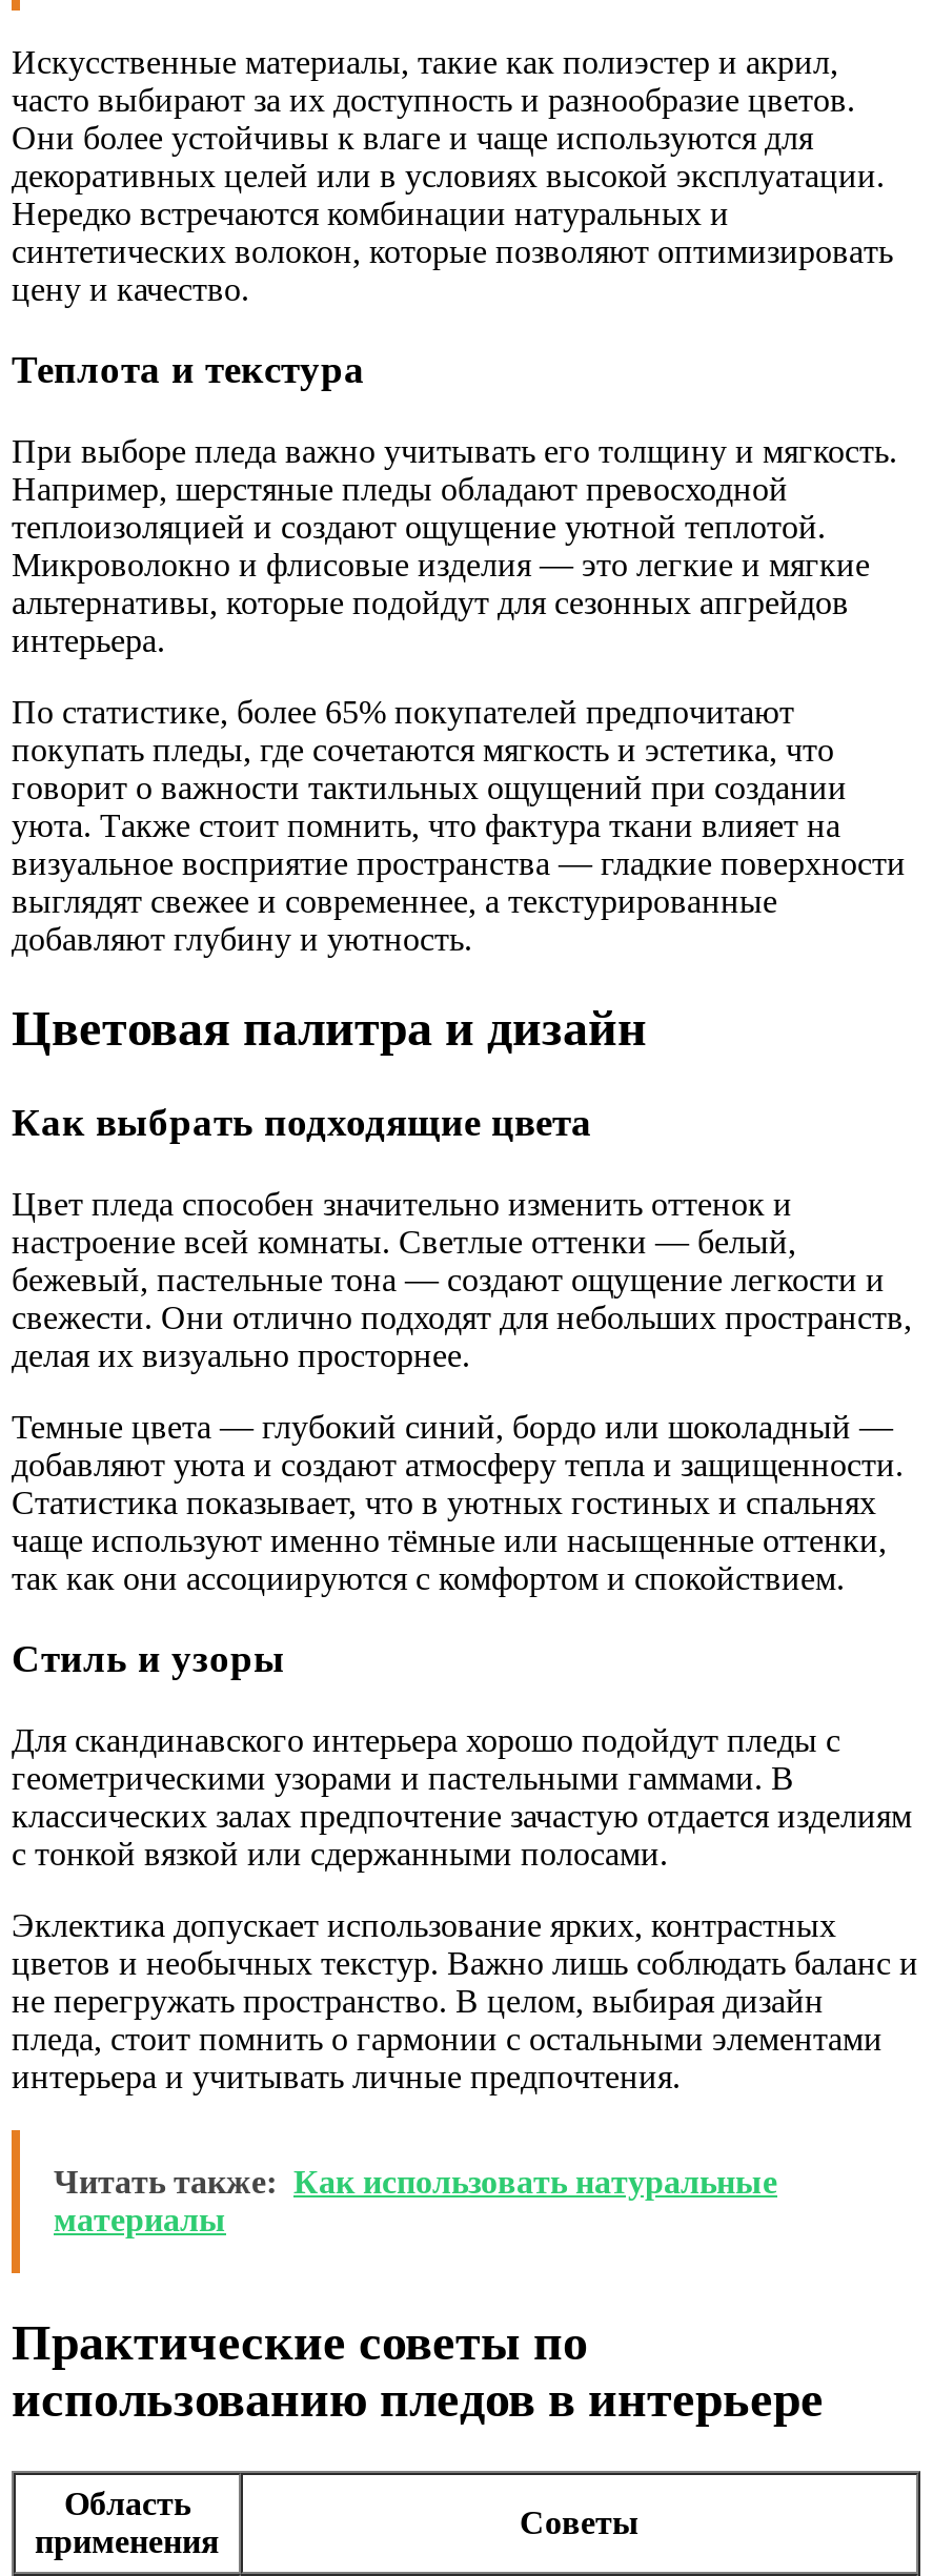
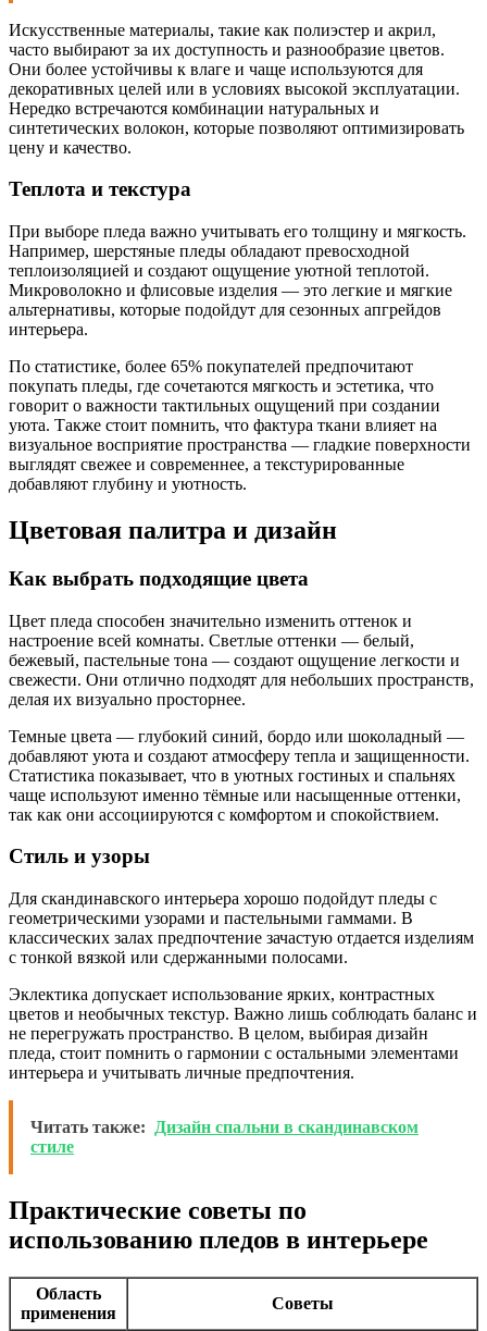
[54,2164,777,2237] Читать также: Как использовать натуральные | материалы -> [30,1118,419,1156] Читать также: Дизайн спальни в скандинавском | стиле

